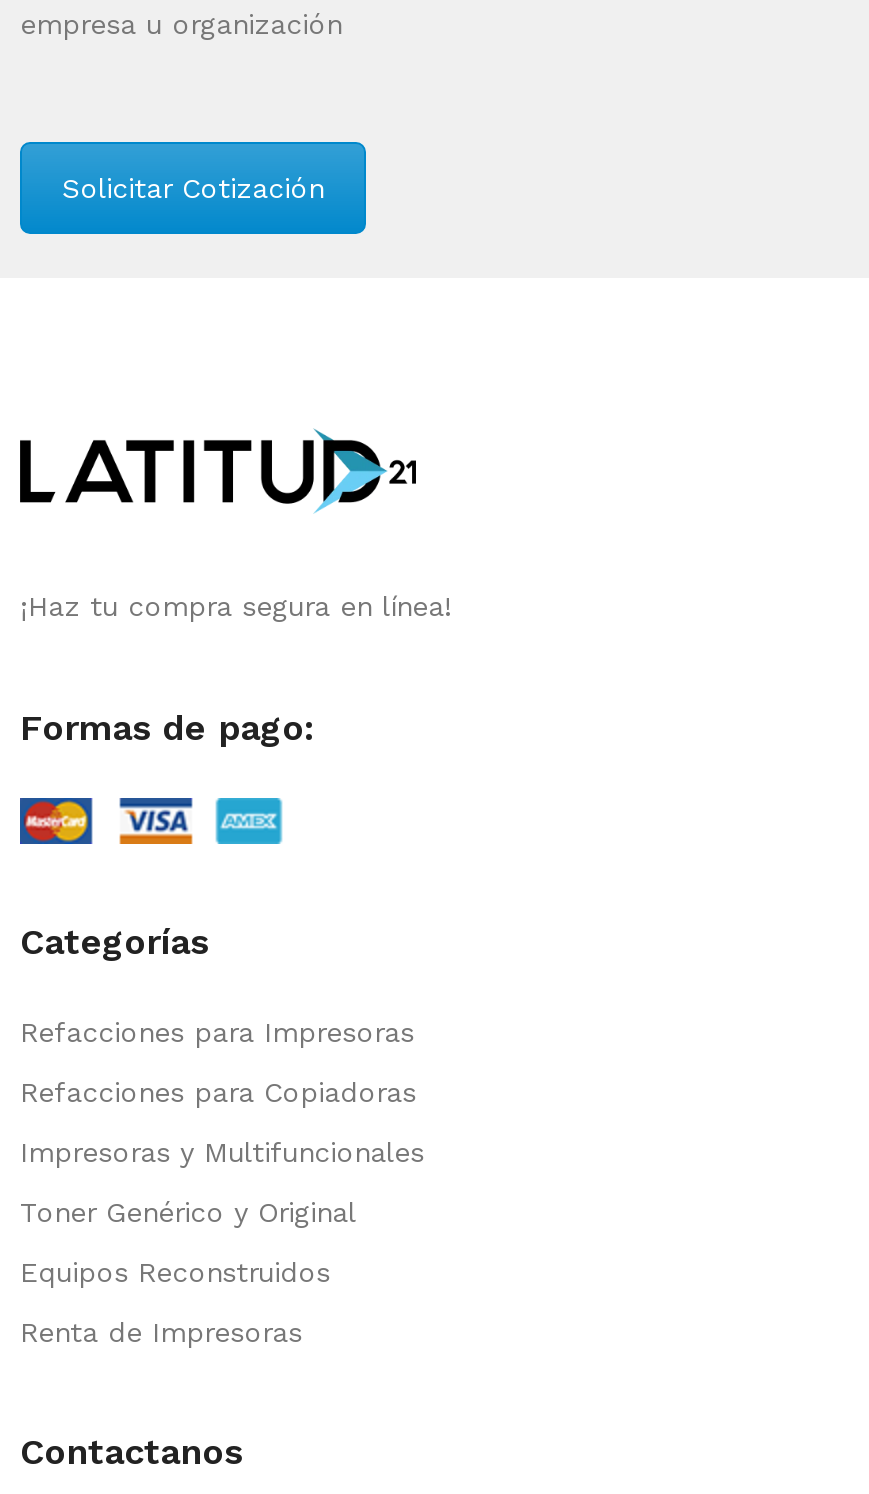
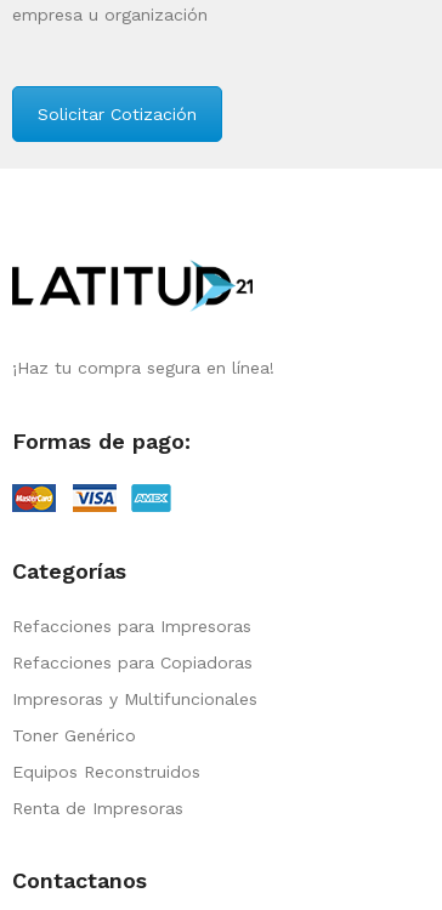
[20,1196,356,1228] Toner Genérico y Original -> [12,726,136,745] Toner Genérico

